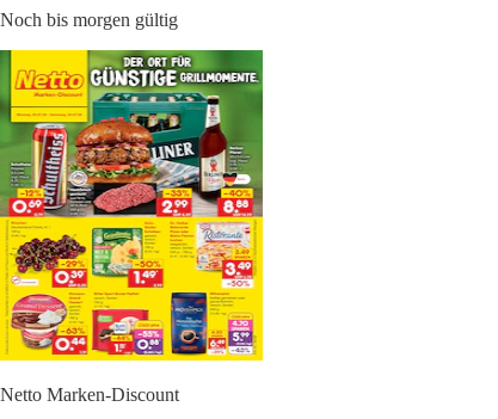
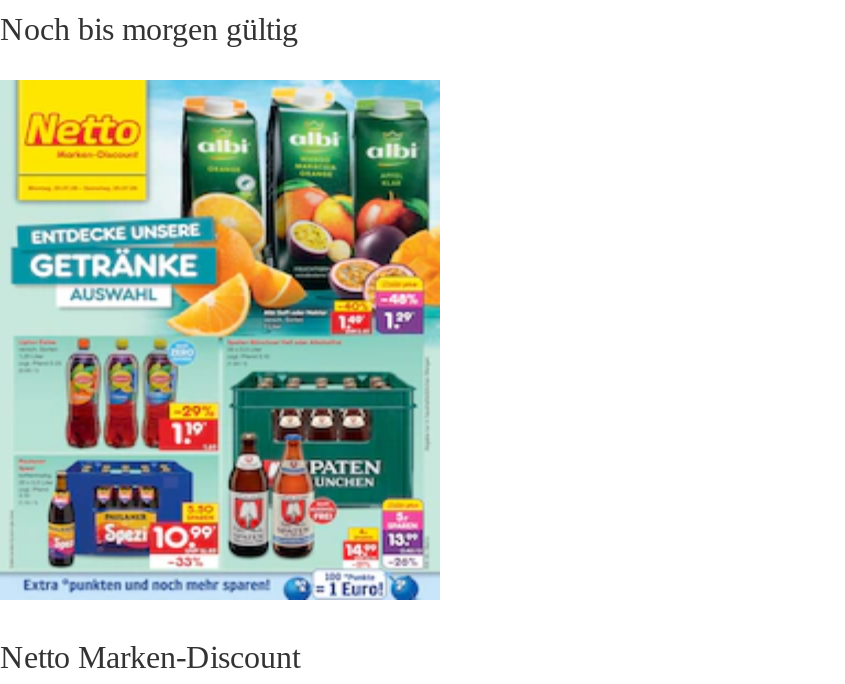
[4,49,264,362] [image] -> [6,78,442,602] [image]

